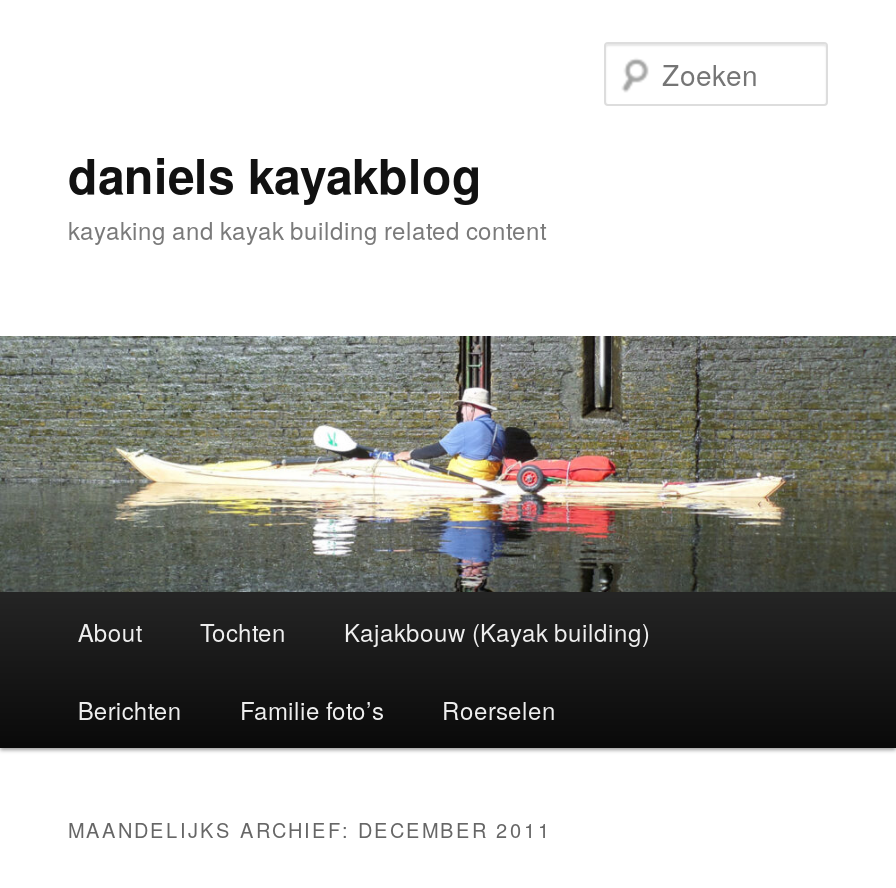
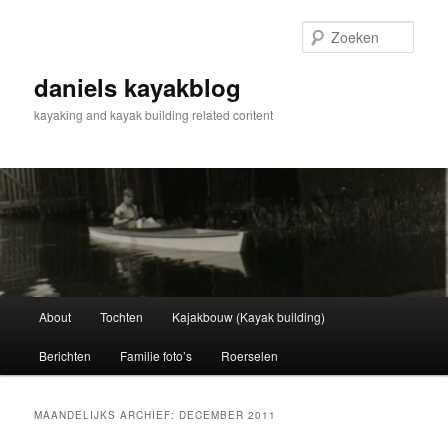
[6,334,890,594] [image] -> [3,168,445,297] [image]

